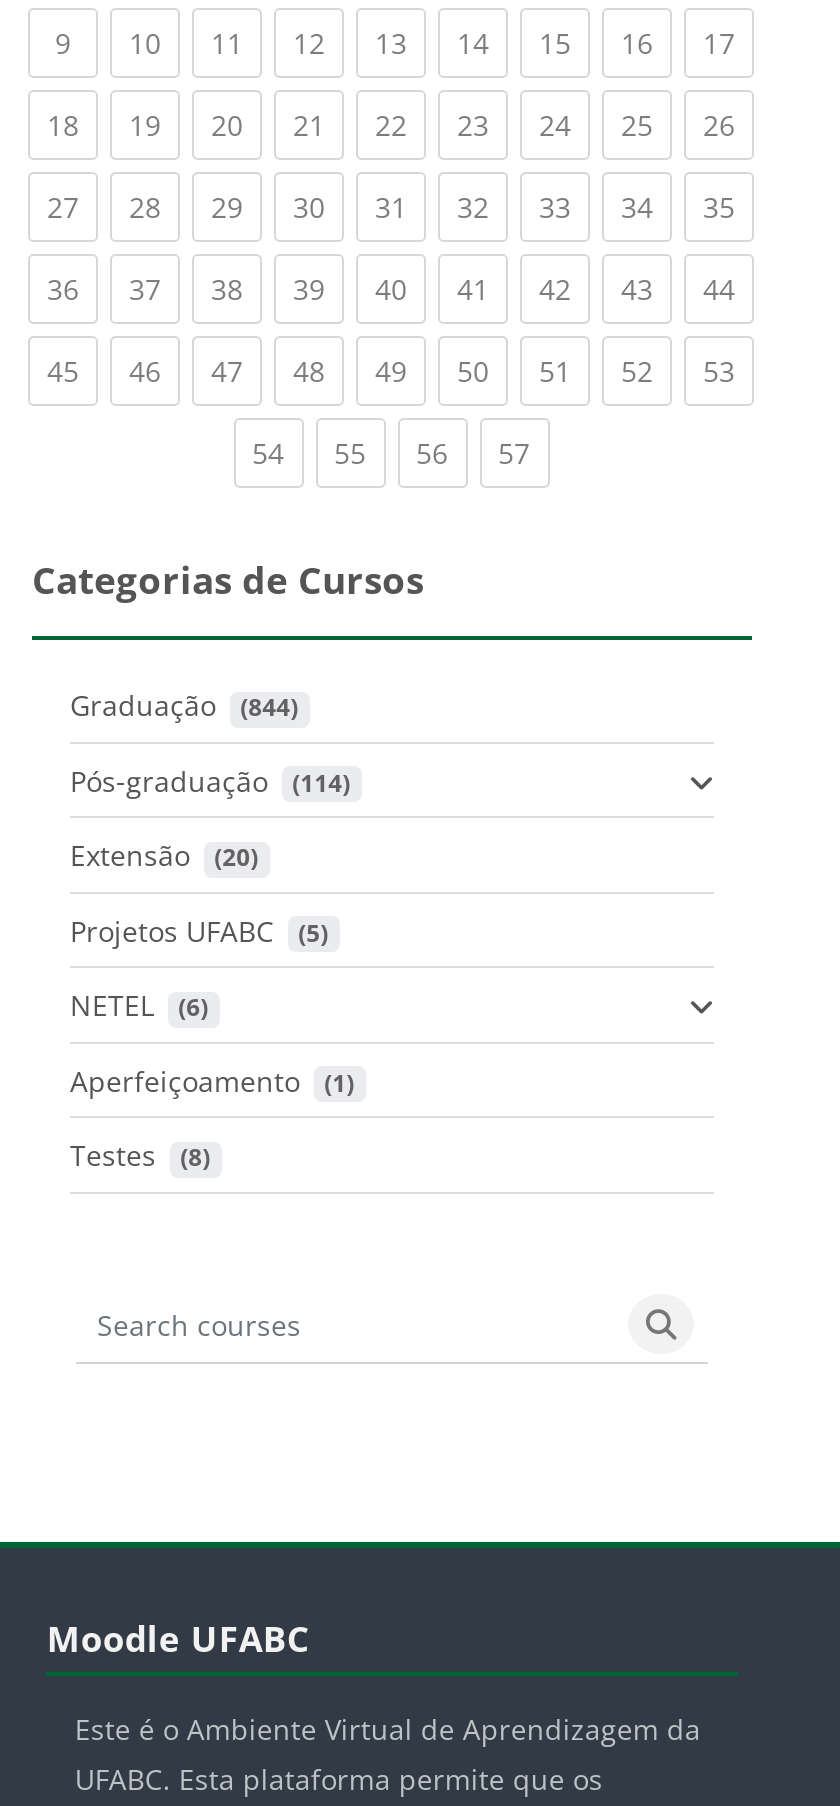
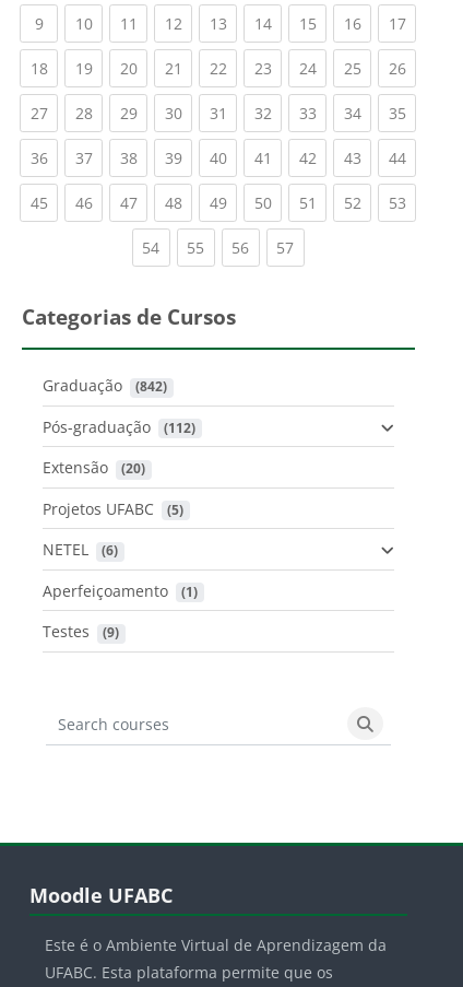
[70,687,298,725] Graduação (844) -> [43,375,167,396] Graduação (842)
[70,762,350,800] Pós-graduação (114) -> [43,416,196,437] Pós-graduação (112)
[70,1137,210,1175] Testes (8) -> [43,621,119,642] Testes (9)

